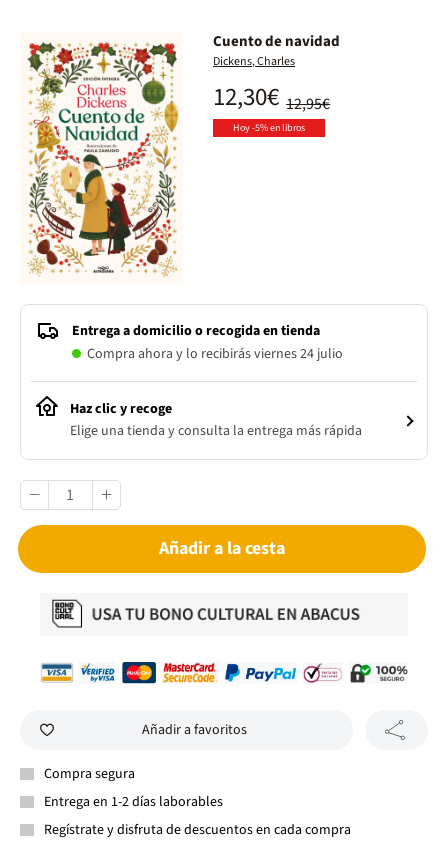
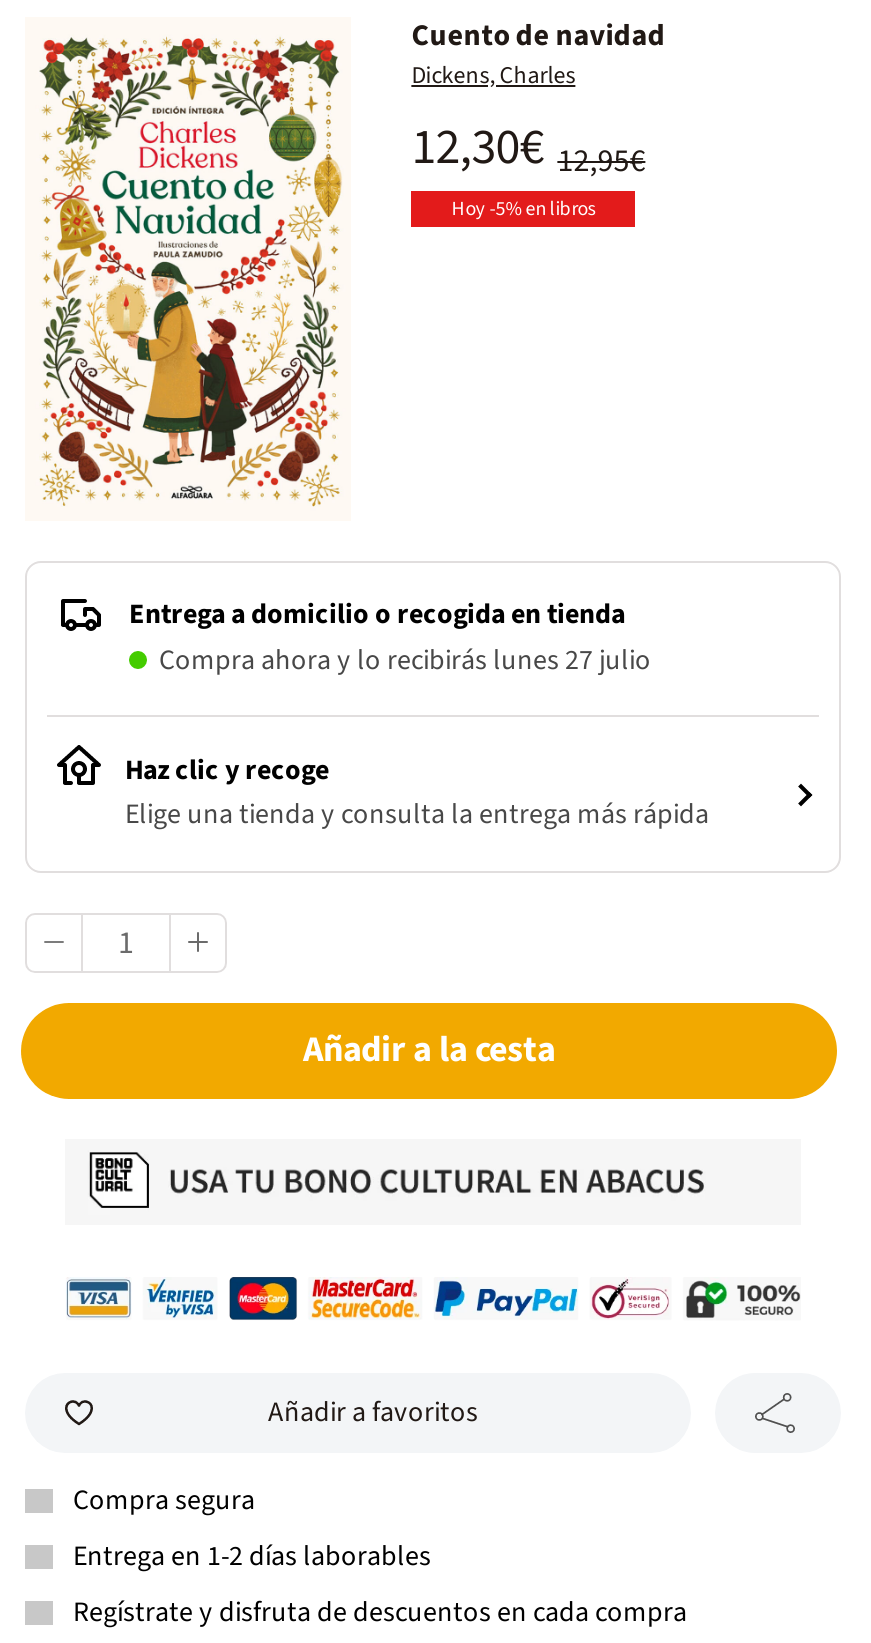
[87,344,343,364] Compra ahora y lo recibirás viernes 24 julio -> [159,642,651,682] Compra ahora y lo recibirás lunes 27 julio

